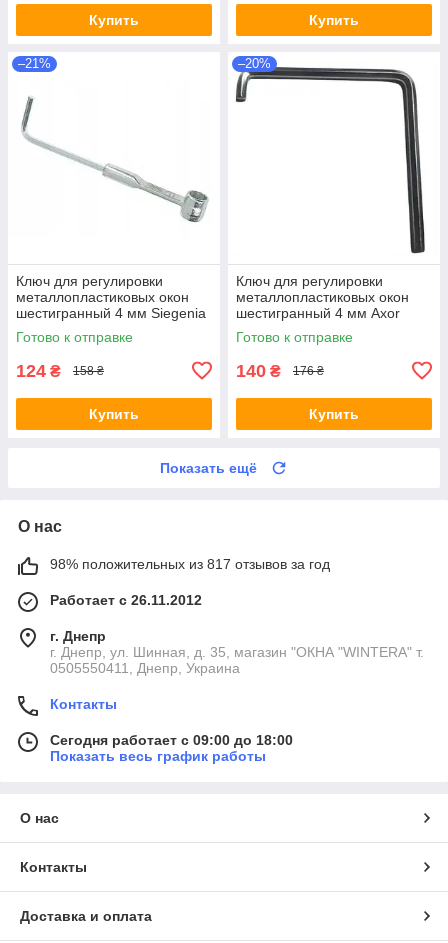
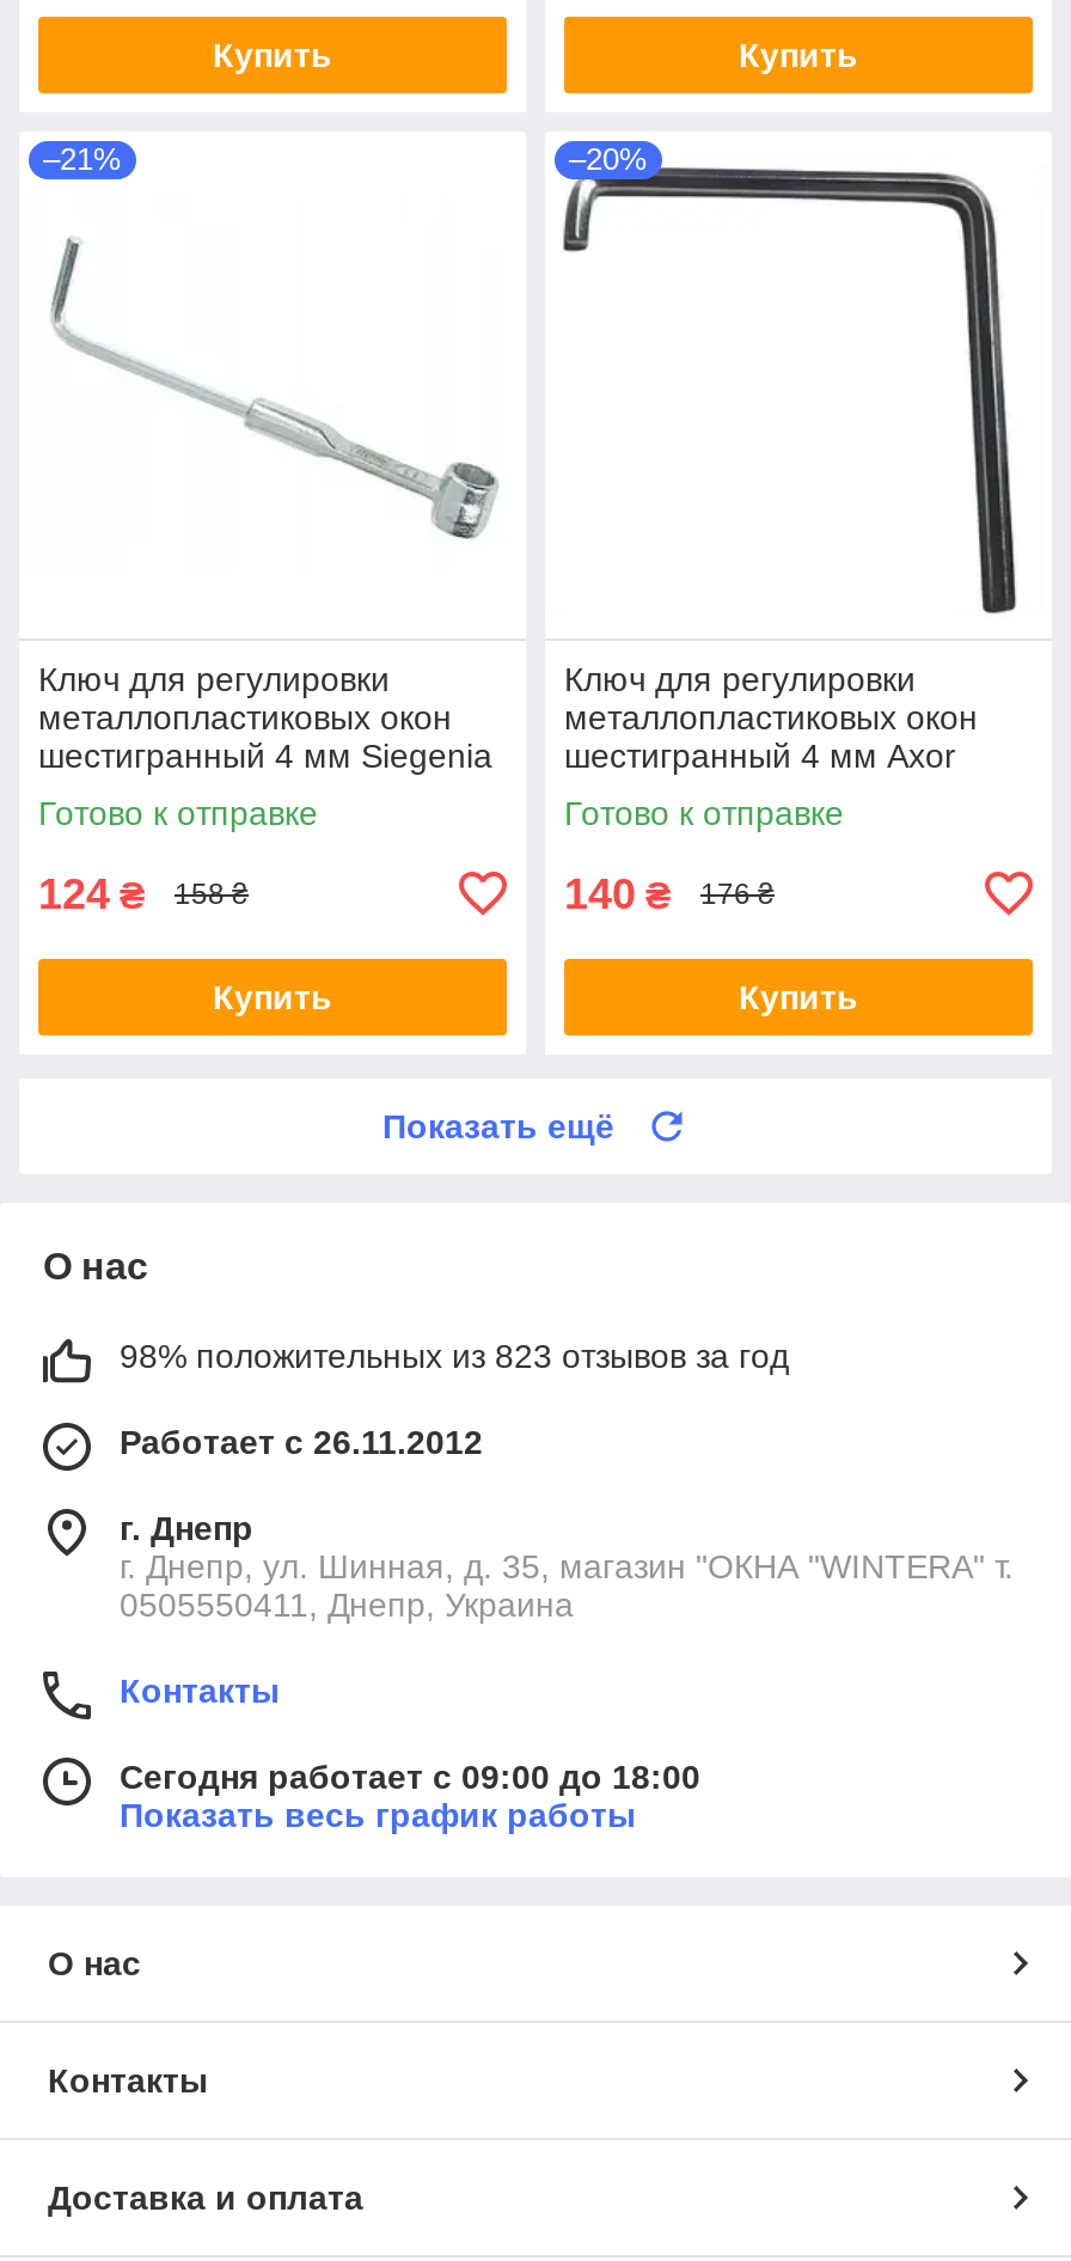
[50,556,330,572] 98% положительных из 817 отзывов за год -> [120,1336,789,1375] 98% положительных из 823 отзывов за год

